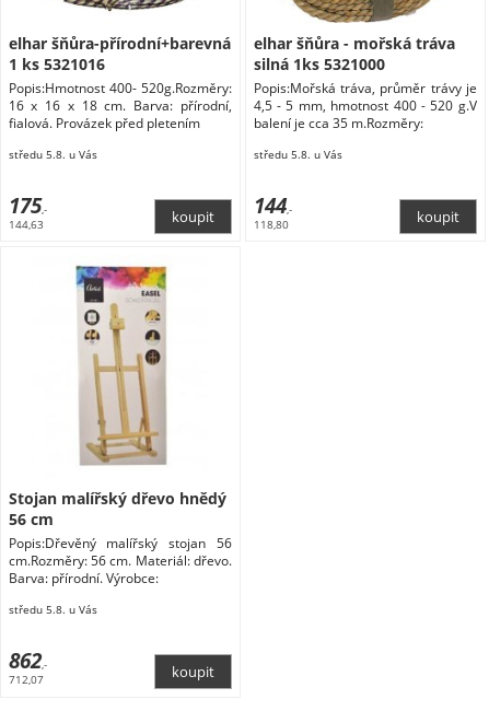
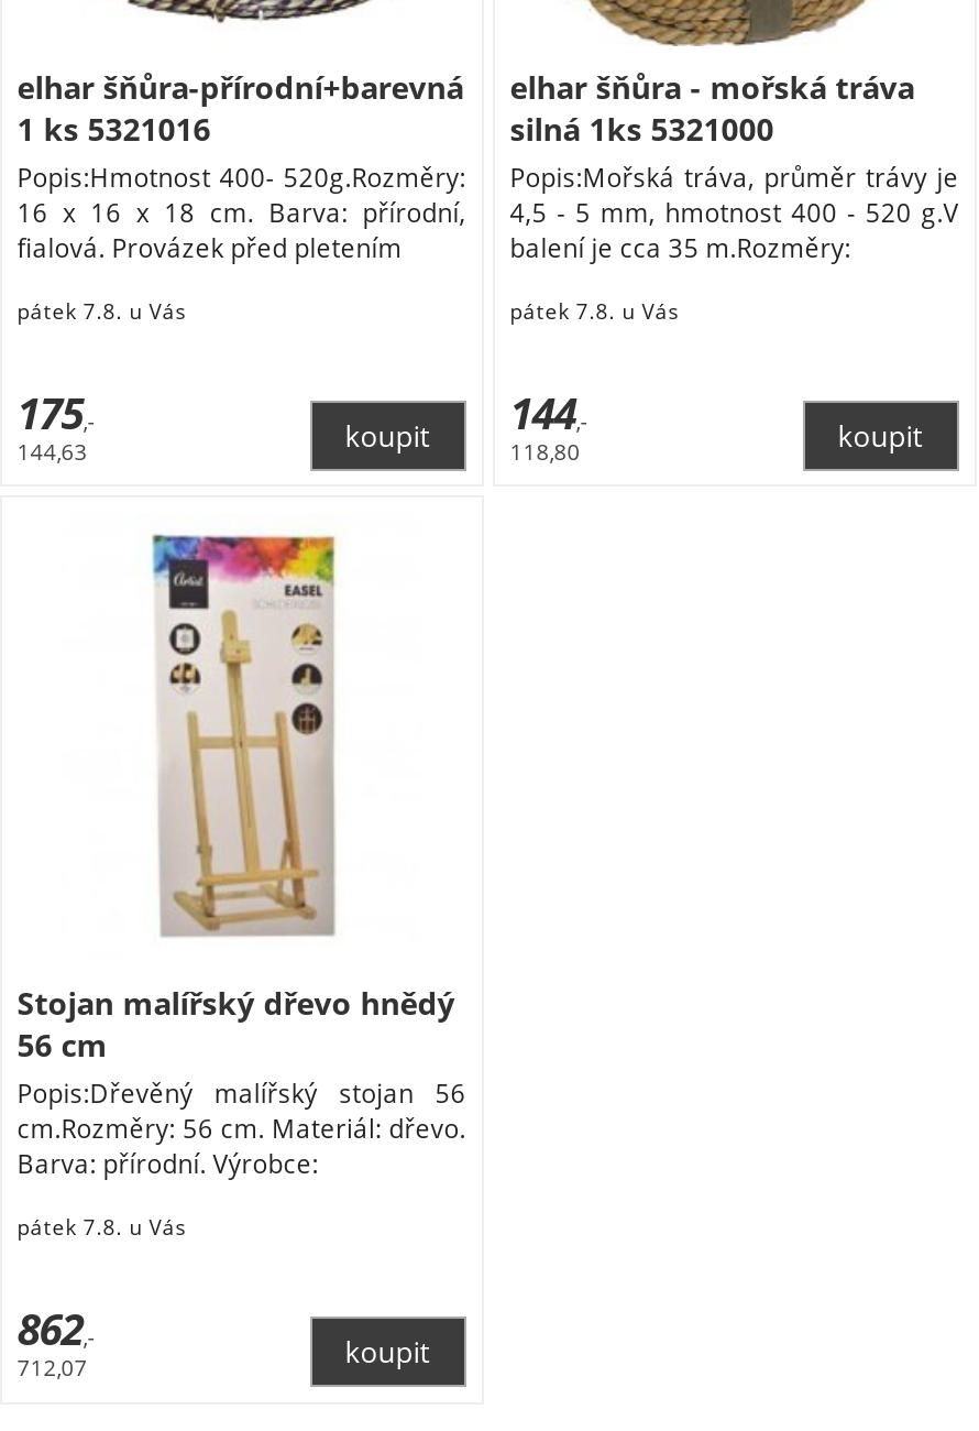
[8,147,97,161] středu 5.8. u Vás -> [17,296,186,325] pátek 7.8. u Vás
[253,147,342,161] středu 5.8. u Vás -> [510,296,679,325] pátek 7.8. u Vás
[8,603,97,617] středu 5.8. u Vás -> [17,1213,186,1242] pátek 7.8. u Vás

